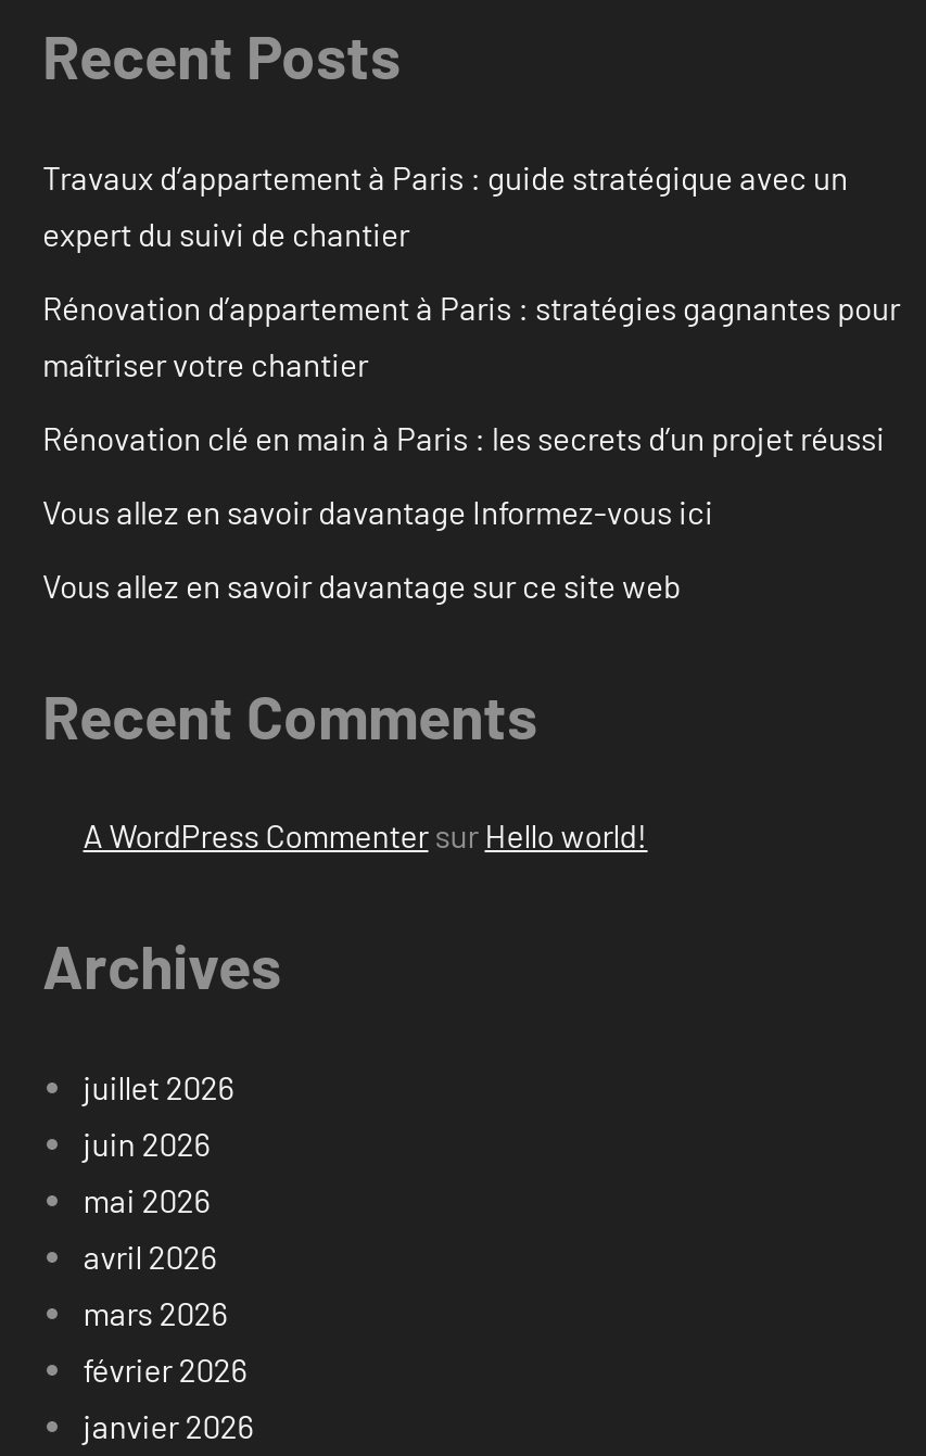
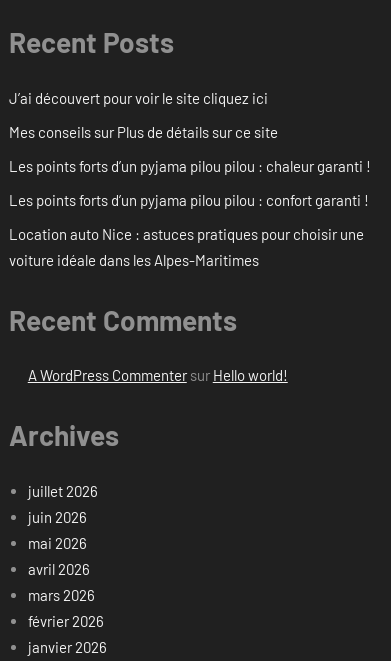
[42,157,848,253] Travaux d’appartement à Paris : guide stratégique avec un | expert du suivi de chantier -> [9,89,268,107] J’ai découvert pour voir le site cliquez ici
[42,287,900,383] Rénovation d’appartement à Paris : stratégies gagnantes pour | maîtriser votre chantier -> [9,123,278,141] Mes conseils sur Plus de détails sur ce site
[42,418,885,457] Rénovation clé en main à Paris : les secrets d’un projet réussi -> [9,157,371,175] Les points forts d’un pyjama pilou pilou : chaleur garanti !
[42,491,713,531] Vous allez en savoir davantage Informez-vous ici -> [9,191,369,209] Les points forts d’un pyjama pilou pilou : confort garanti !
[42,565,681,604] Vous allez en savoir davantage sur ce site web -> [9,225,364,269] Location auto Nice : astuces pratiques pour choisir une | voiture idéale dans les Alpes-Maritimes

